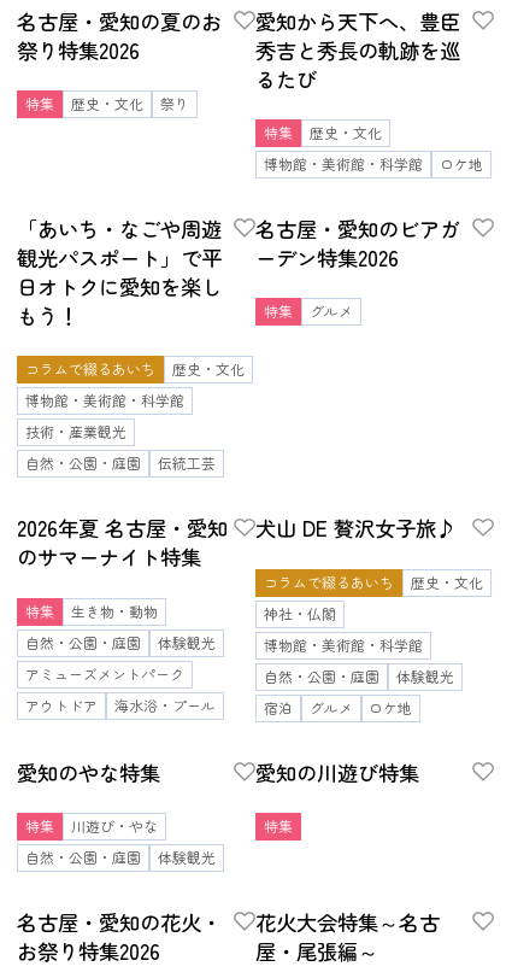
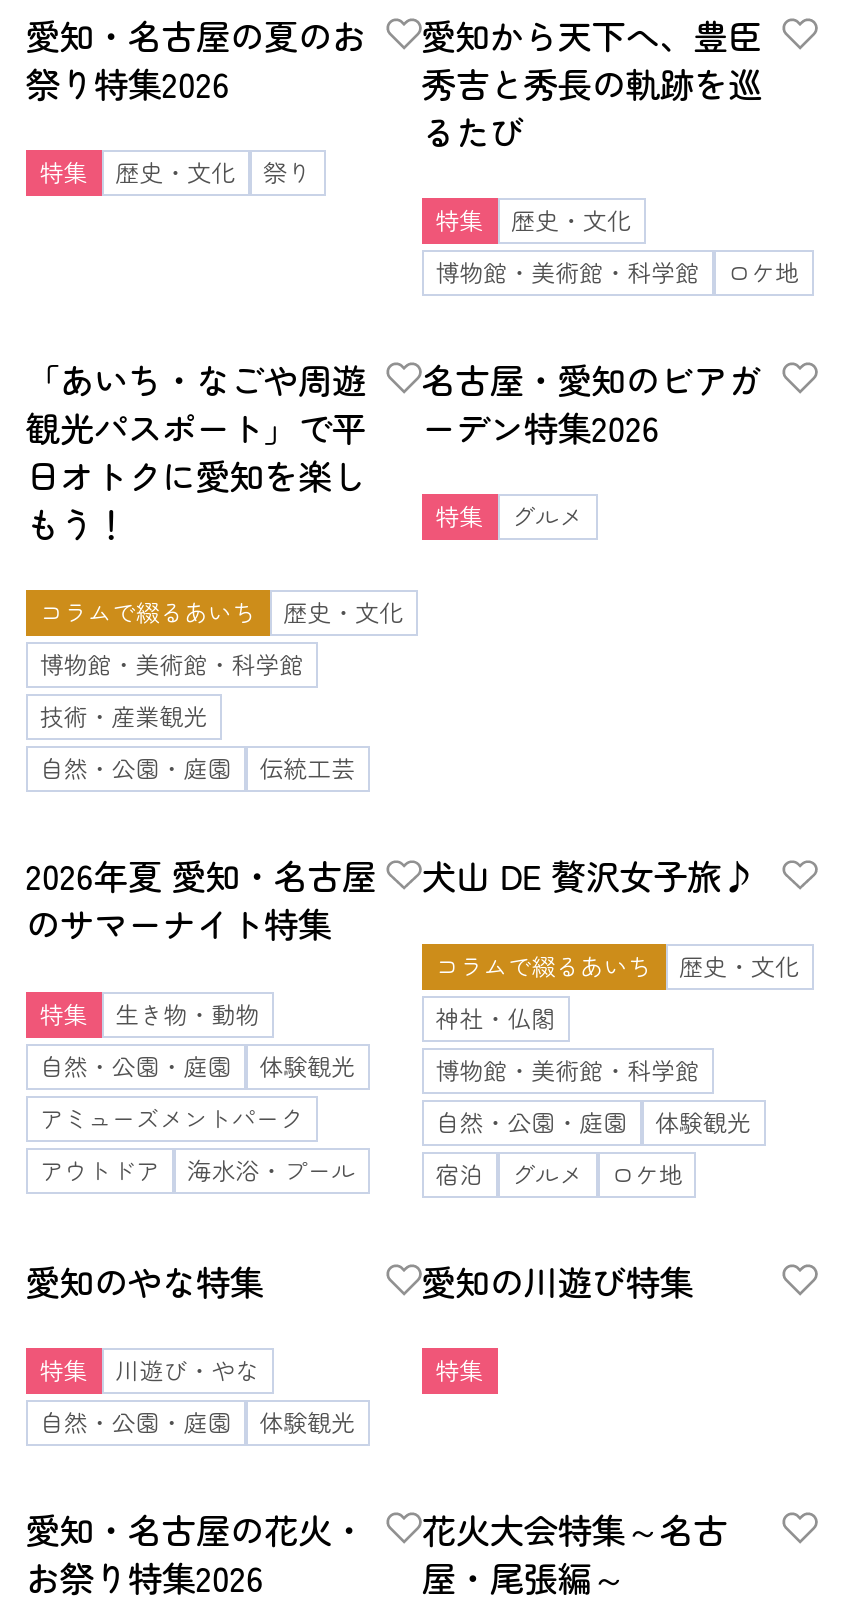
[17,6,222,36] 名古屋・愛知の夏のお -> [26,10,366,60] 愛知・名古屋の夏のお
[17,513,228,543] 2026年夏 名古屋・愛知 -> [26,851,376,901] 2026年夏 愛知・名古屋
[17,907,222,937] 名古屋・愛知の花火・ -> [26,1504,366,1554] 愛知・名古屋の花火・

